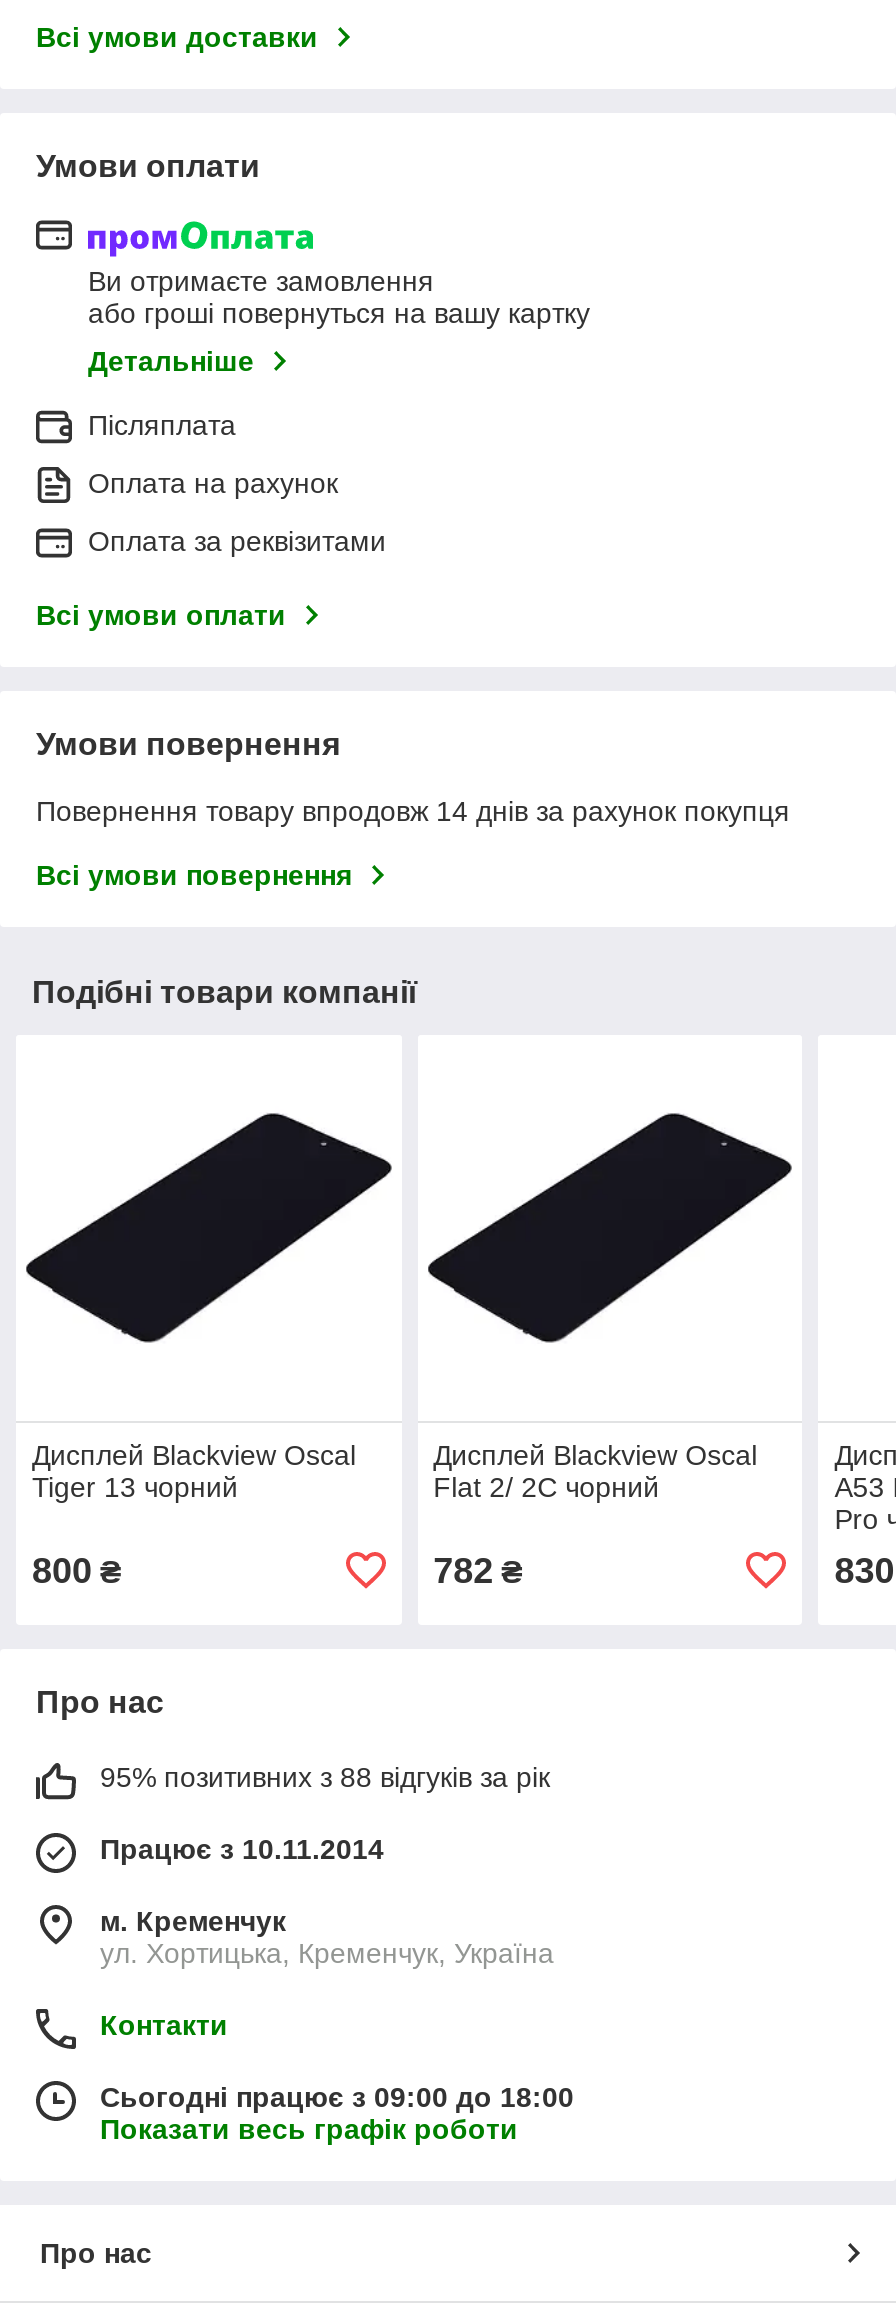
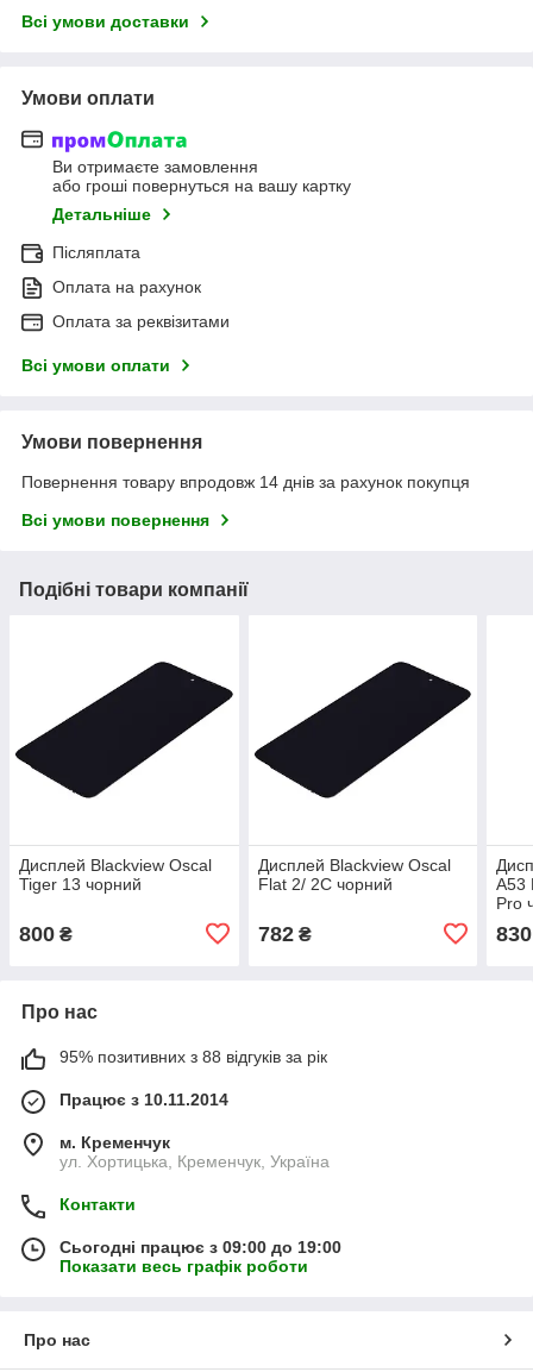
[100,2081,574,2113] Сьогодні працює з 09:00 до 18:00 -> [59,1237,341,1256] Сьогодні працює з 09:00 до 19:00

